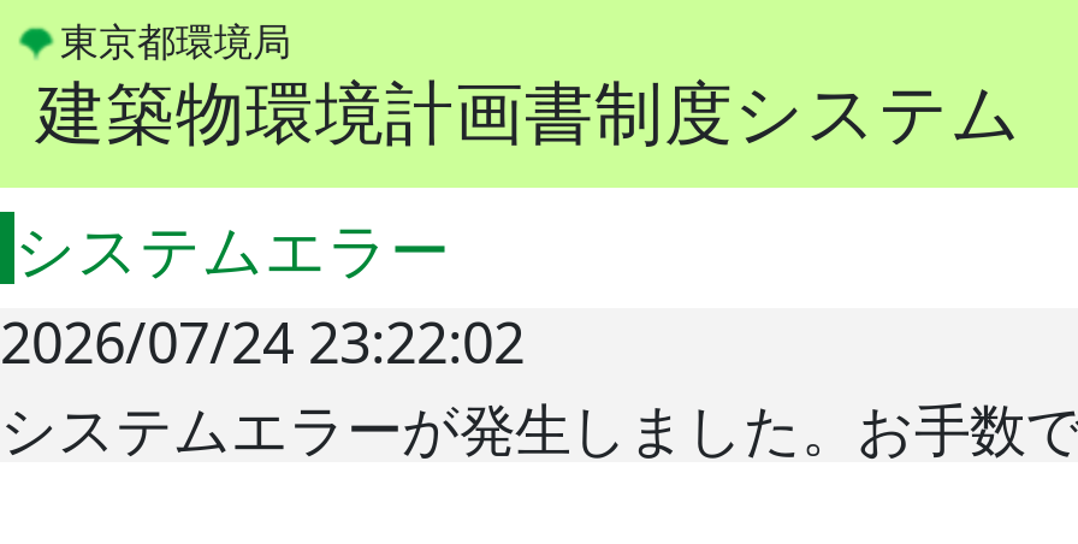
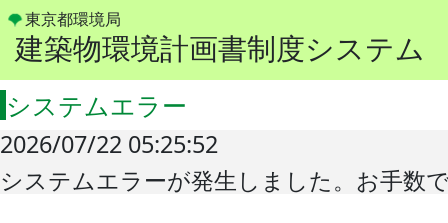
[0,303,525,380] 2026/07/24 23:22:02 -> [0,128,218,160] 2026/07/22 05:25:52

